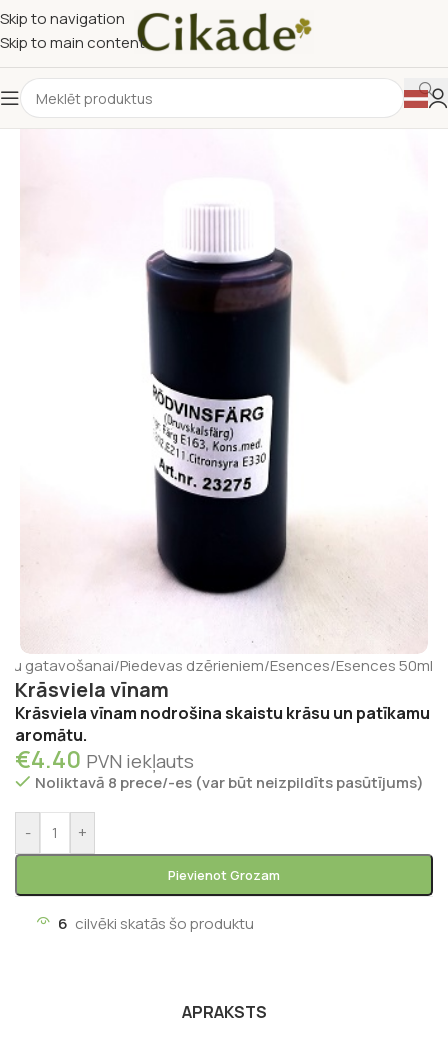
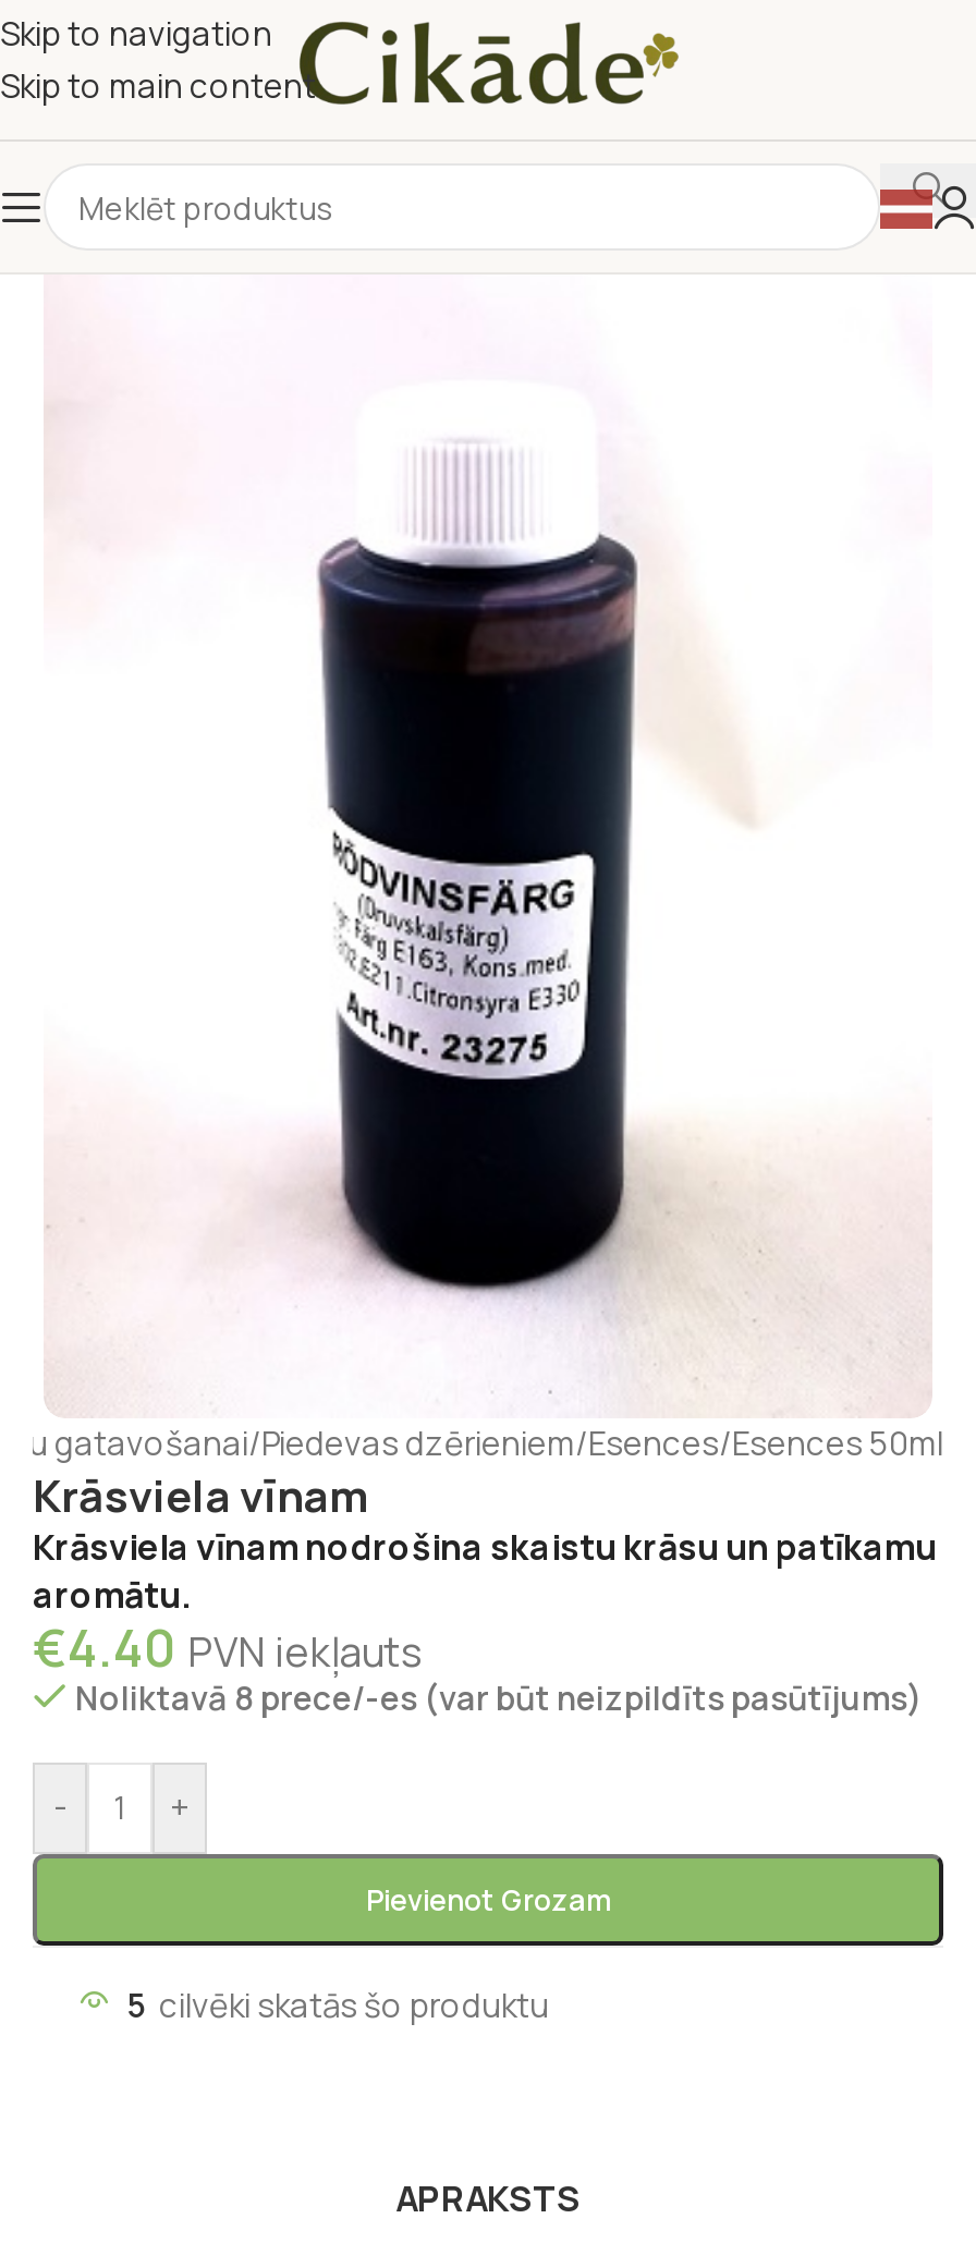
[58,913,254,934] 6 cilvēki skatās šo produktu -> [126,1982,549,2028] 5 cilvēki skatās šo produktu

